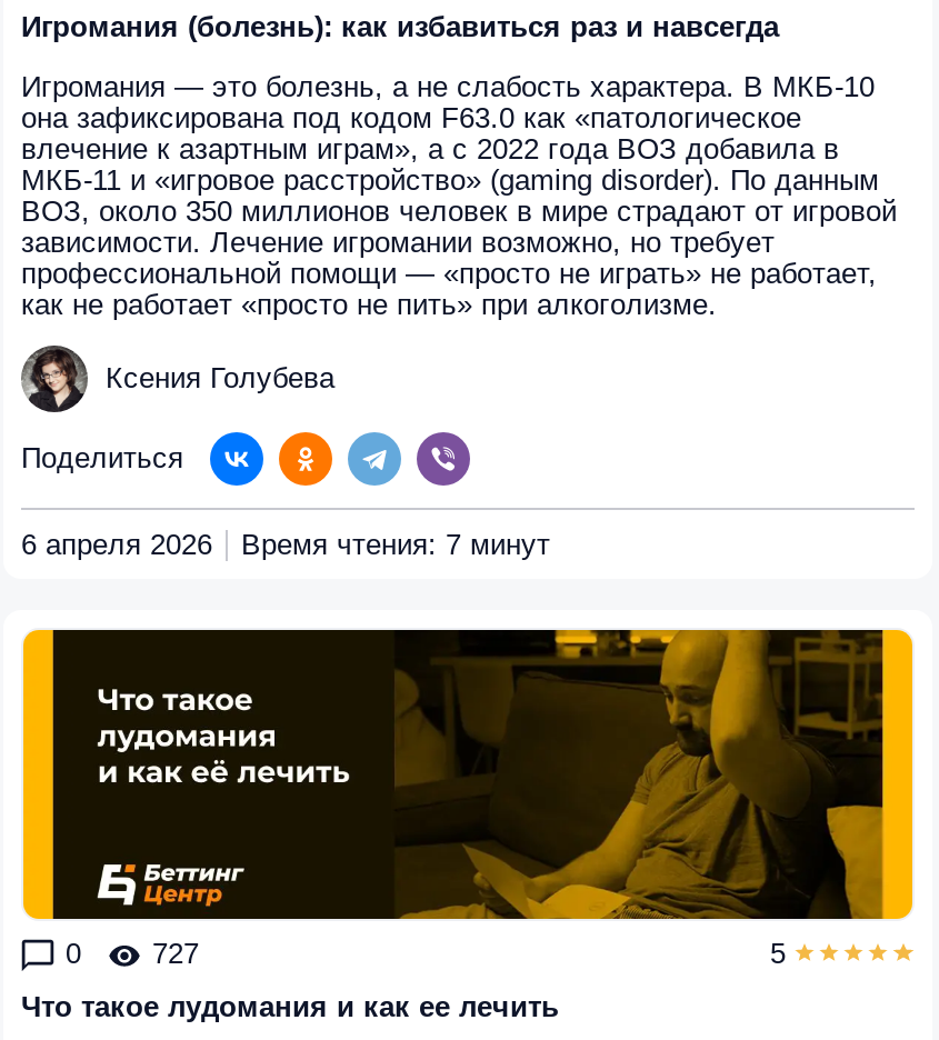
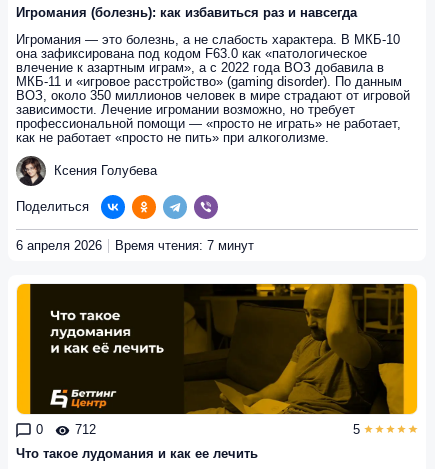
[152,936,199,970] 727 -> [75,422,96,437] 712

